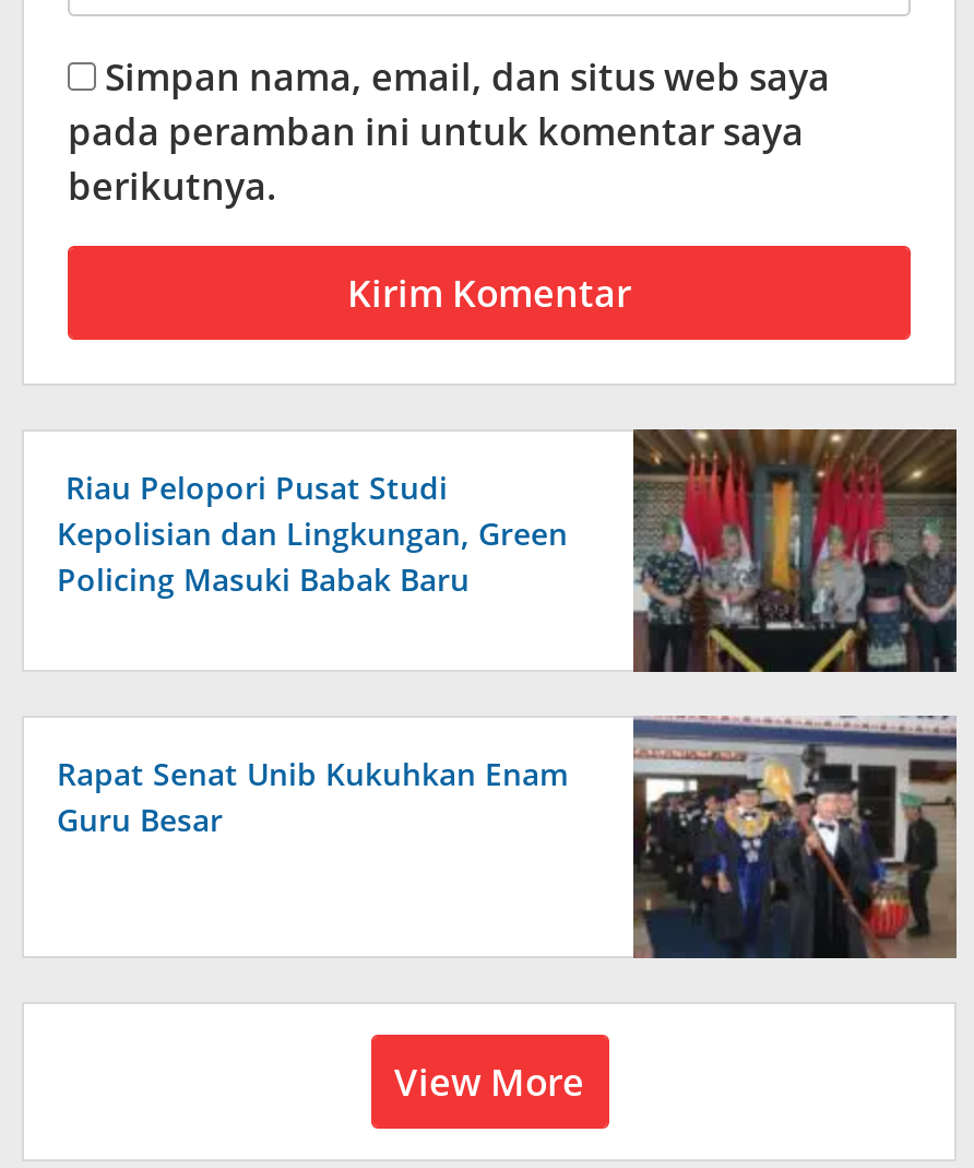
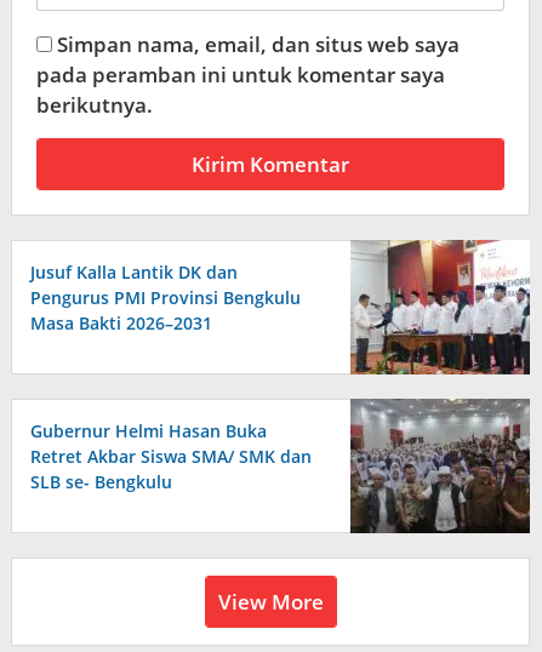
[631,427,959,674] [image] -> [350,239,530,376] [image]
[57,465,568,599] Riau Pelopori Pusat Studi | Kepolisian dan Lingkungan, Green | Policing Masuki Babak Baru -> [30,260,301,334] Jusuf Kalla Lantik DK dan | Pengurus PMI Provinsi Bengkulu | Masa Bakti 2026–2031
[57,716,959,960] [image] | Rapat Senat Unib Kukuhkan Enam | Guru Besar -> [30,399,531,534] [image] | Gubernur Helmi Hasan Buka | Retret Akbar Siswa SMA/ SMK dan | SLB se- Bengkulu

